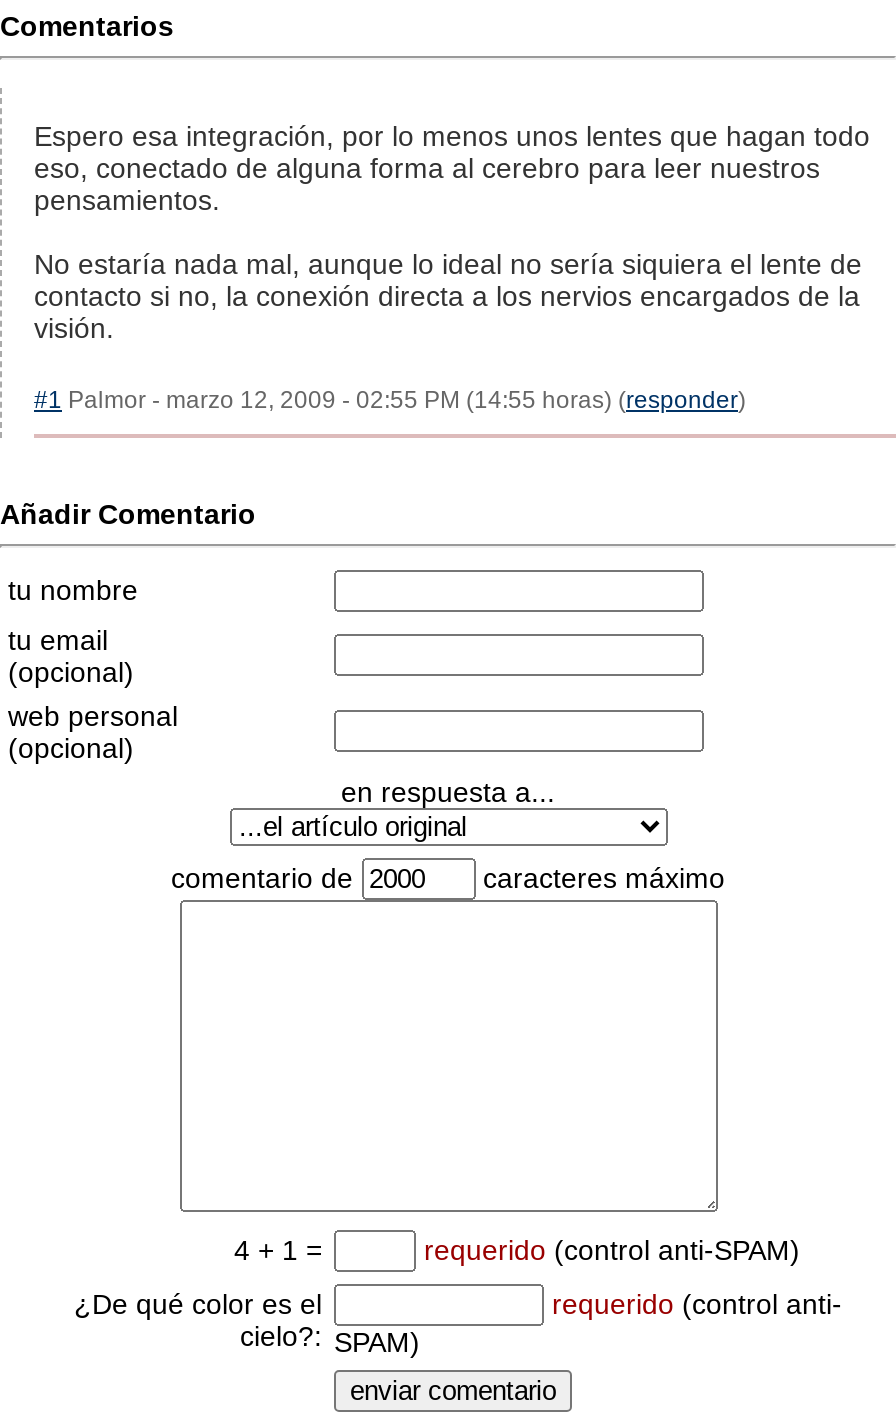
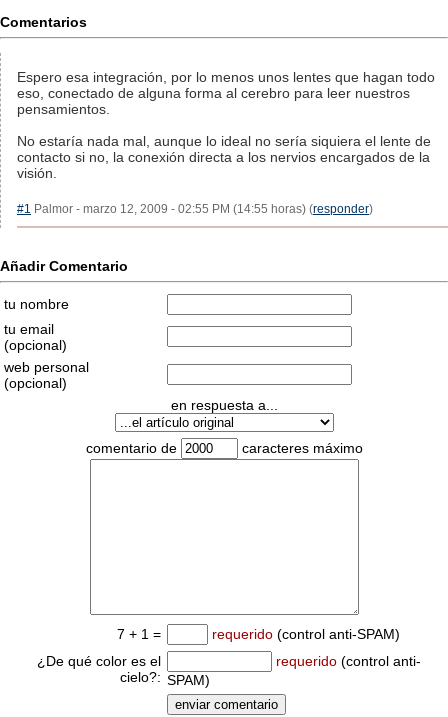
[234,1234,322,1266] 4 + 1 = -> [117,626,161,642] 7 + 1 =

